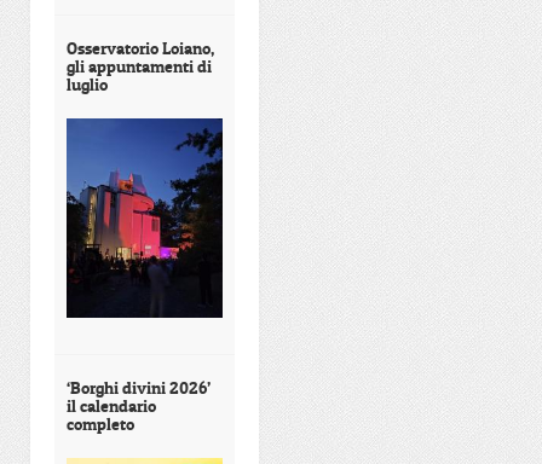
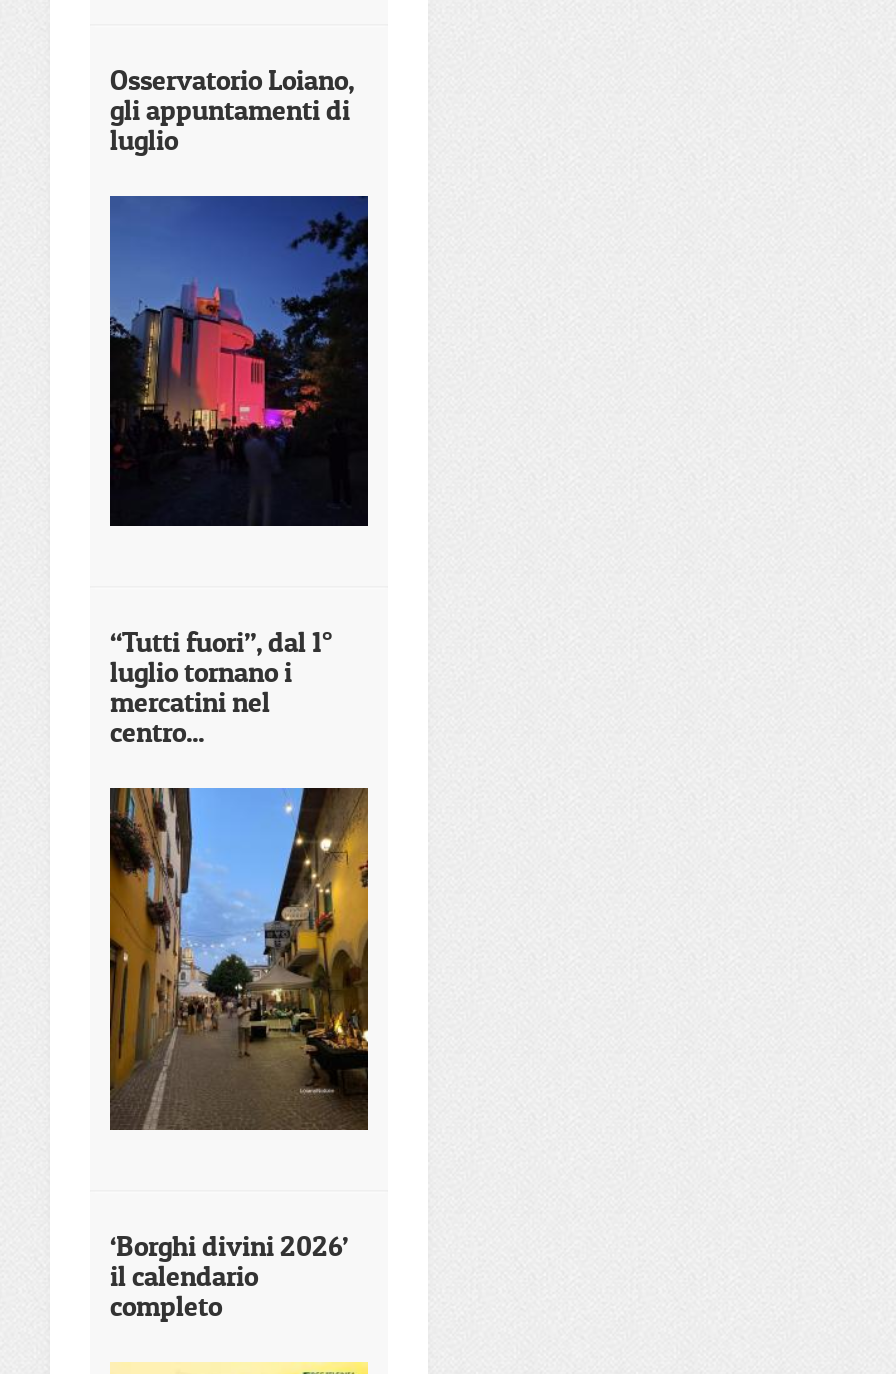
none -> [108,786,370,1132] [image]
none -> [110,623,332,749] “Tutti fuori”, dal 1° | luglio tornano i | mercatini nel | centro...

